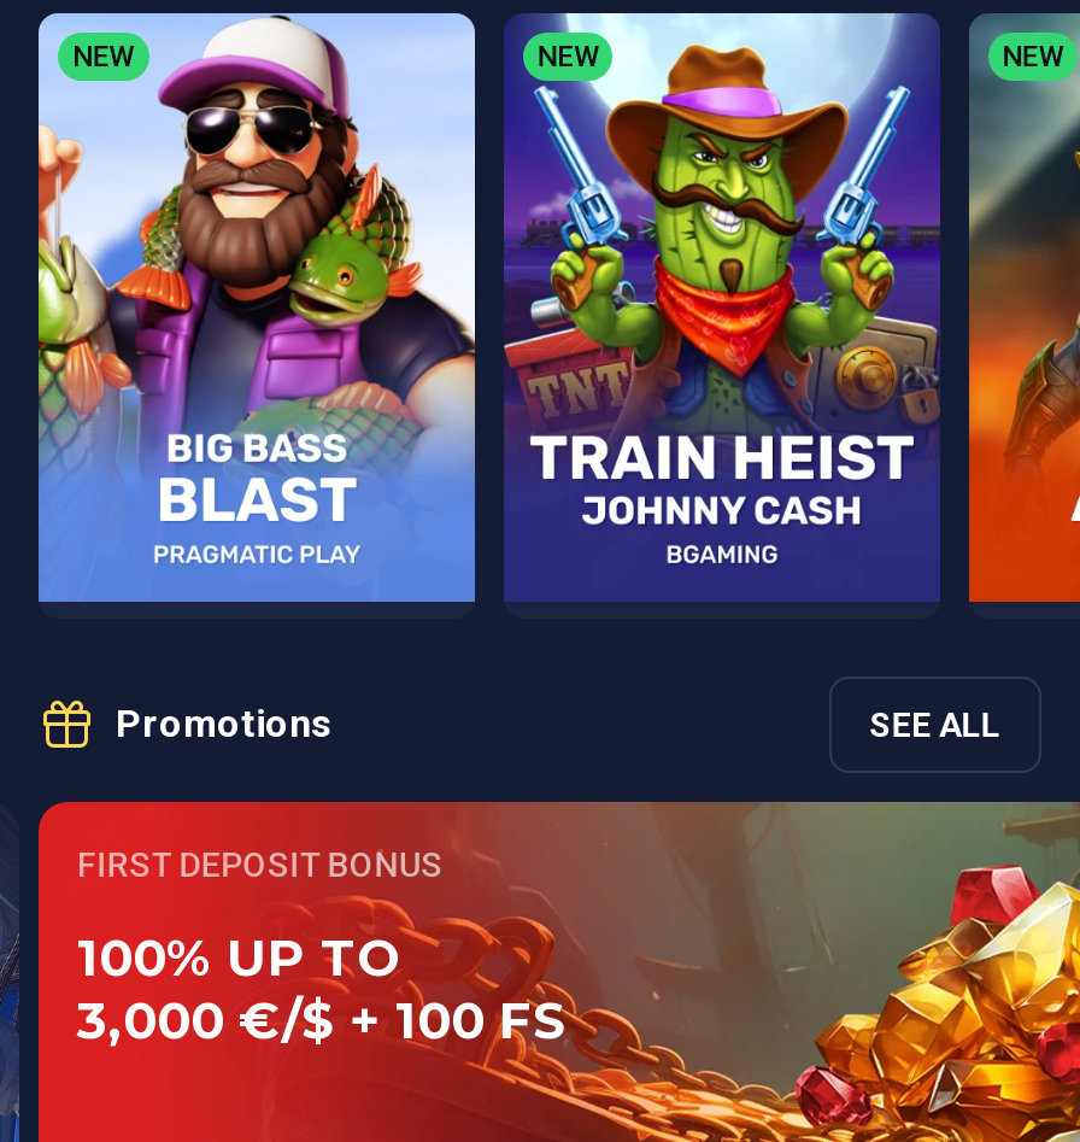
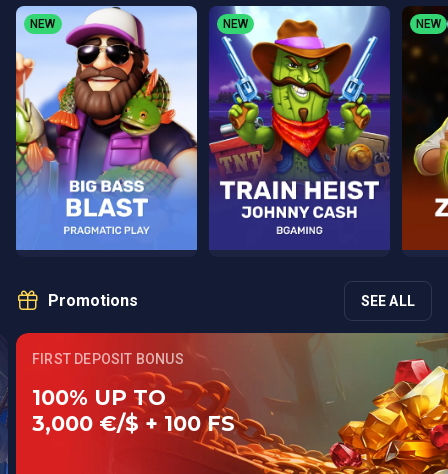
[967,11,1073,602] [image] -> [402,6,445,249] [image]

